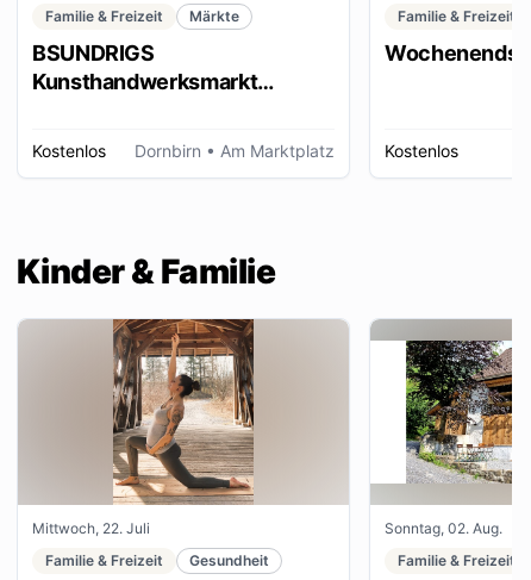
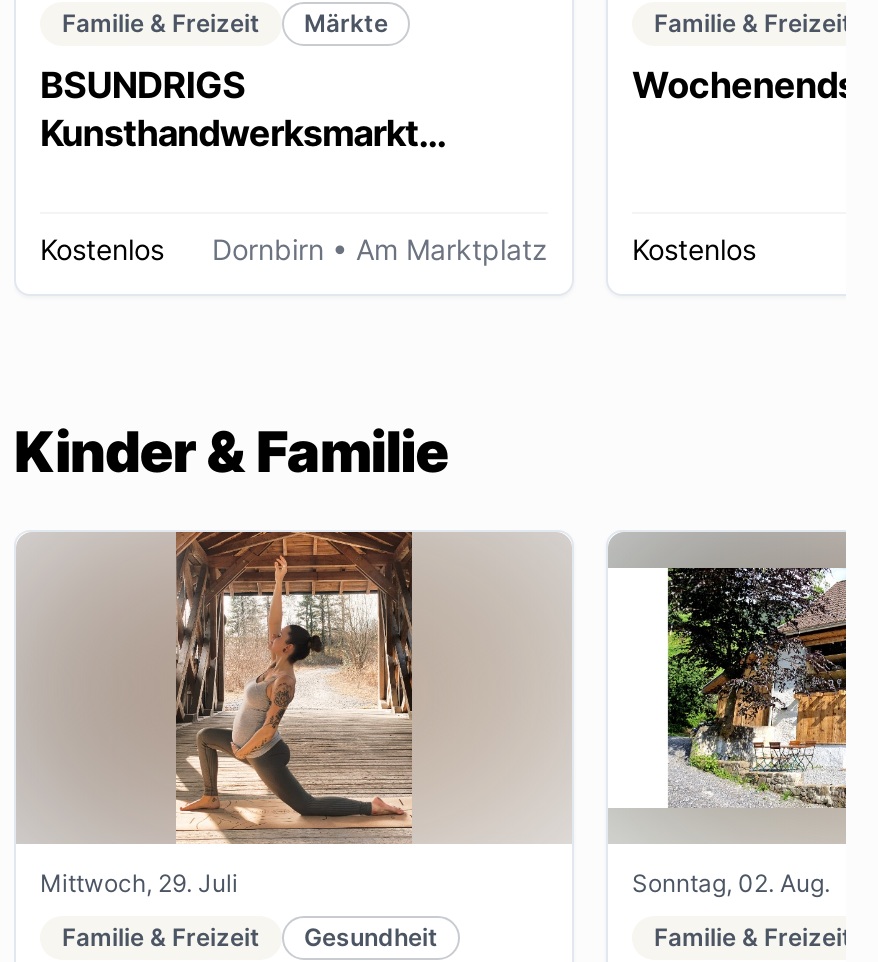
[32,520,150,538] Mittwoch, 22. Juli -> [40,869,238,899] Mittwoch, 29. Juli

